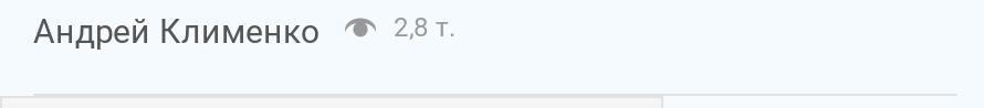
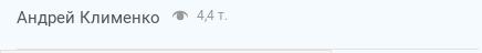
[394,11,456,42] 2,8 т. -> [197,7,228,23] 4,4 т.

